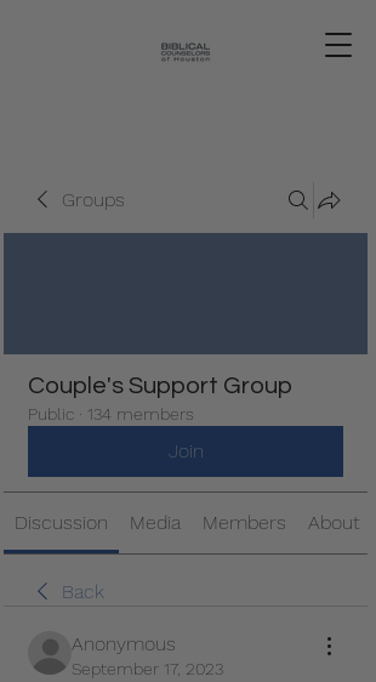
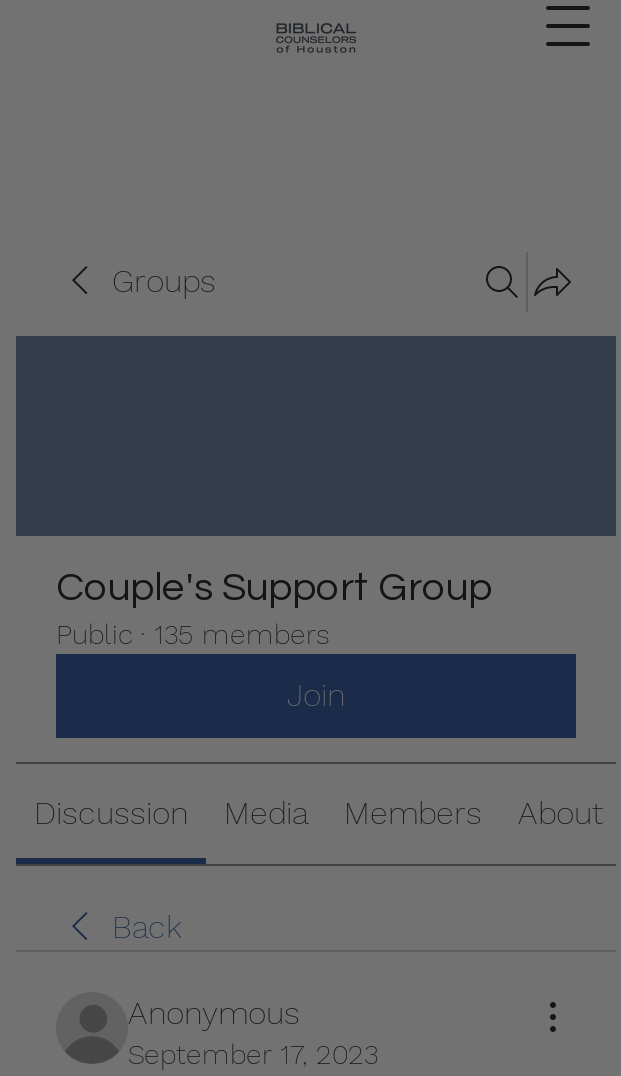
[28,404,194,424] Public · 134 members -> [56,618,330,650] Public · 135 members

